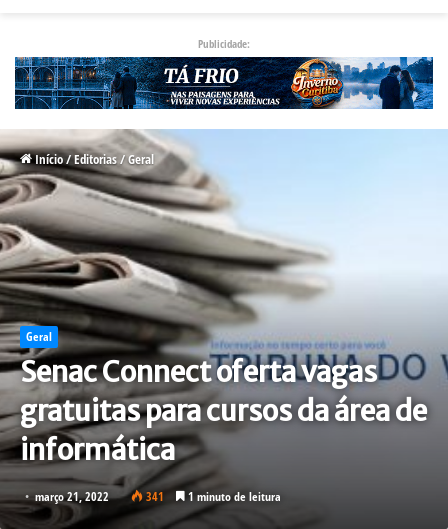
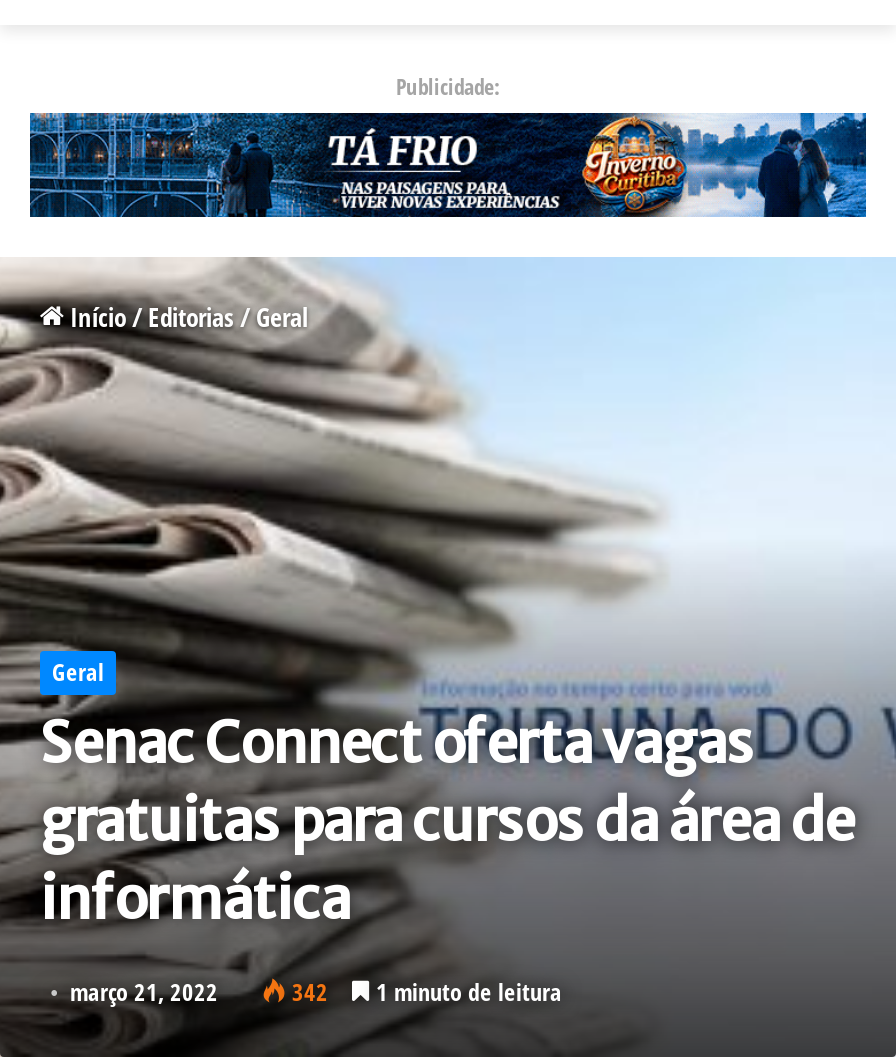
[35,488,281,505] março 21, 2022 341 1 minuto de leitura -> [70,975,562,1009] março 21, 2022 342 1 minuto de leitura

